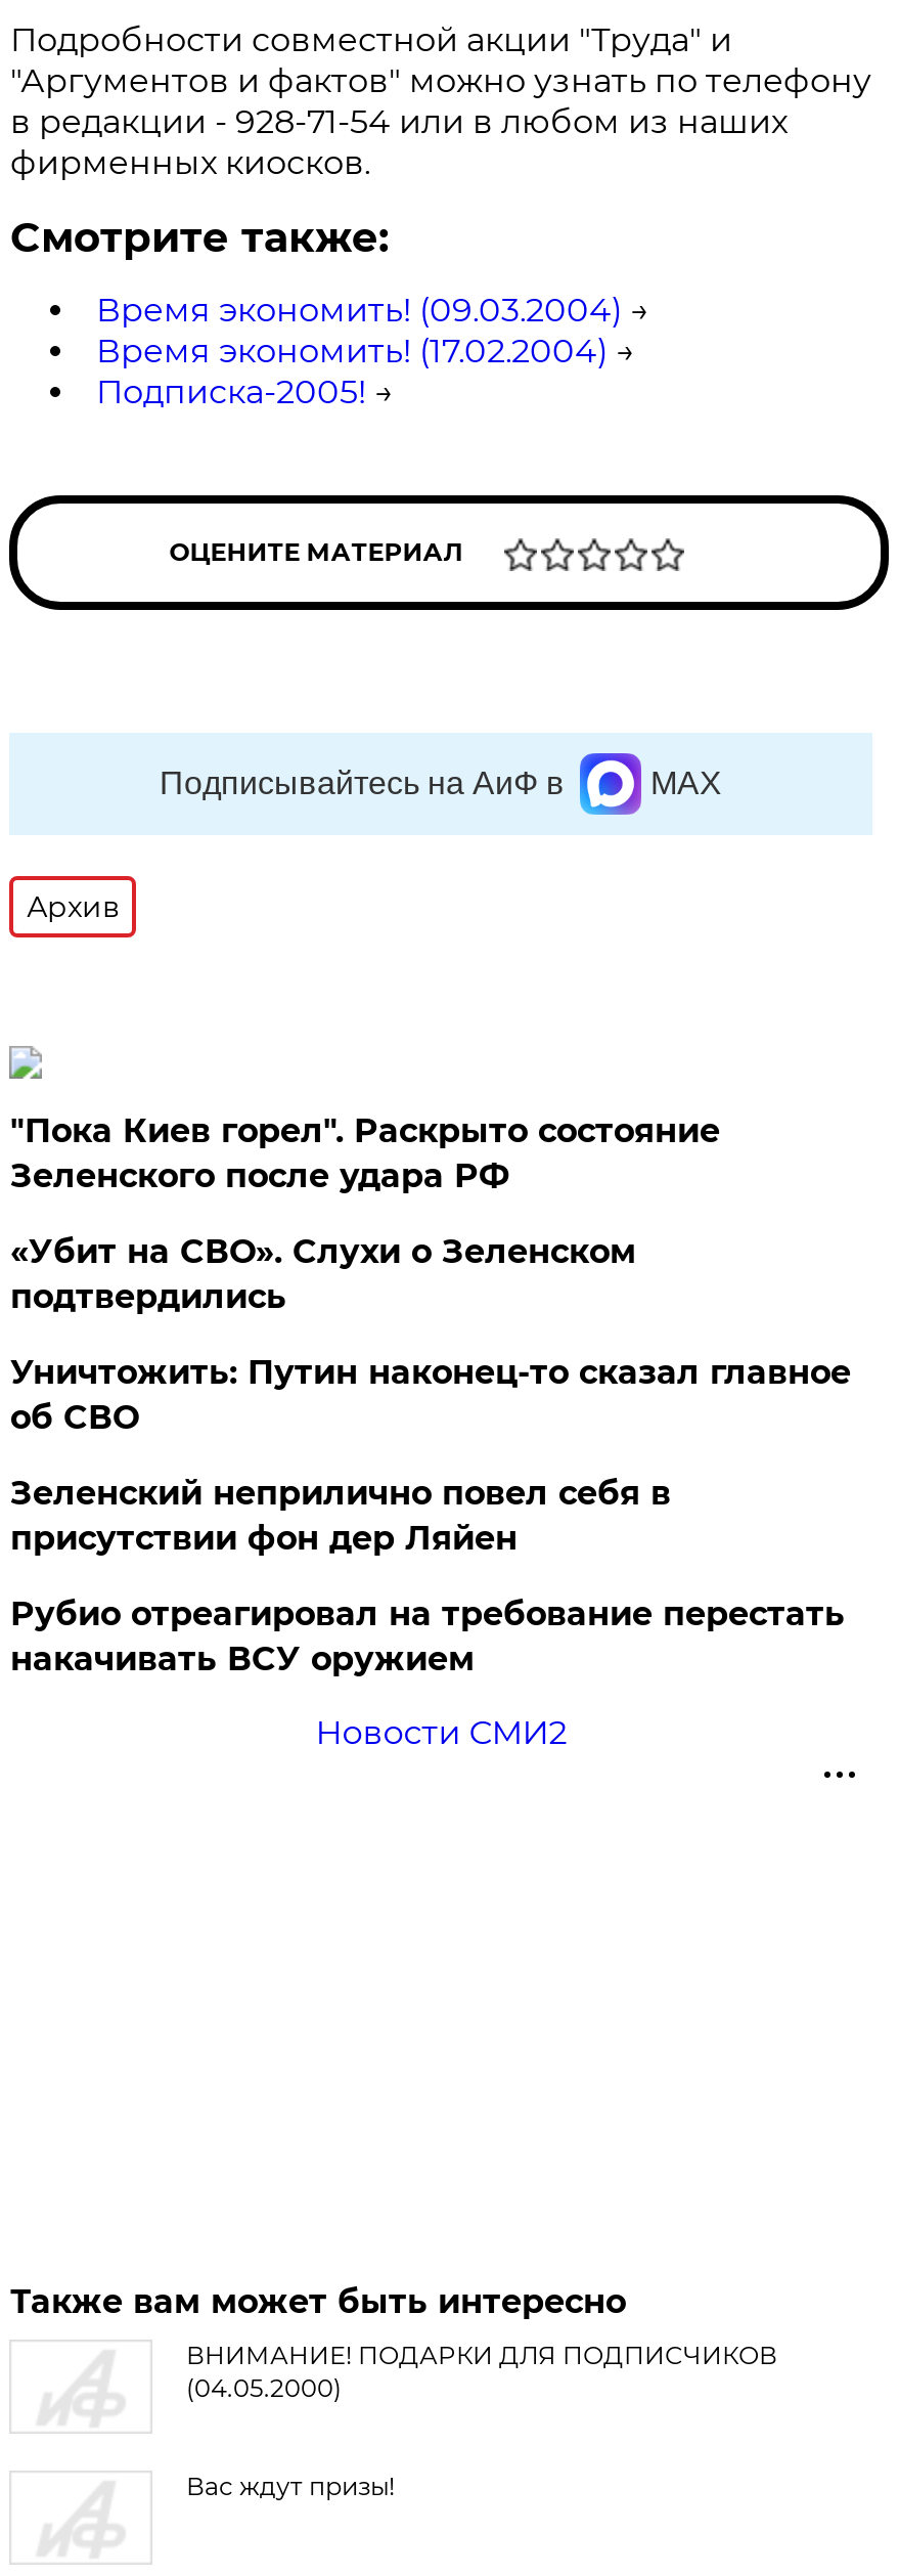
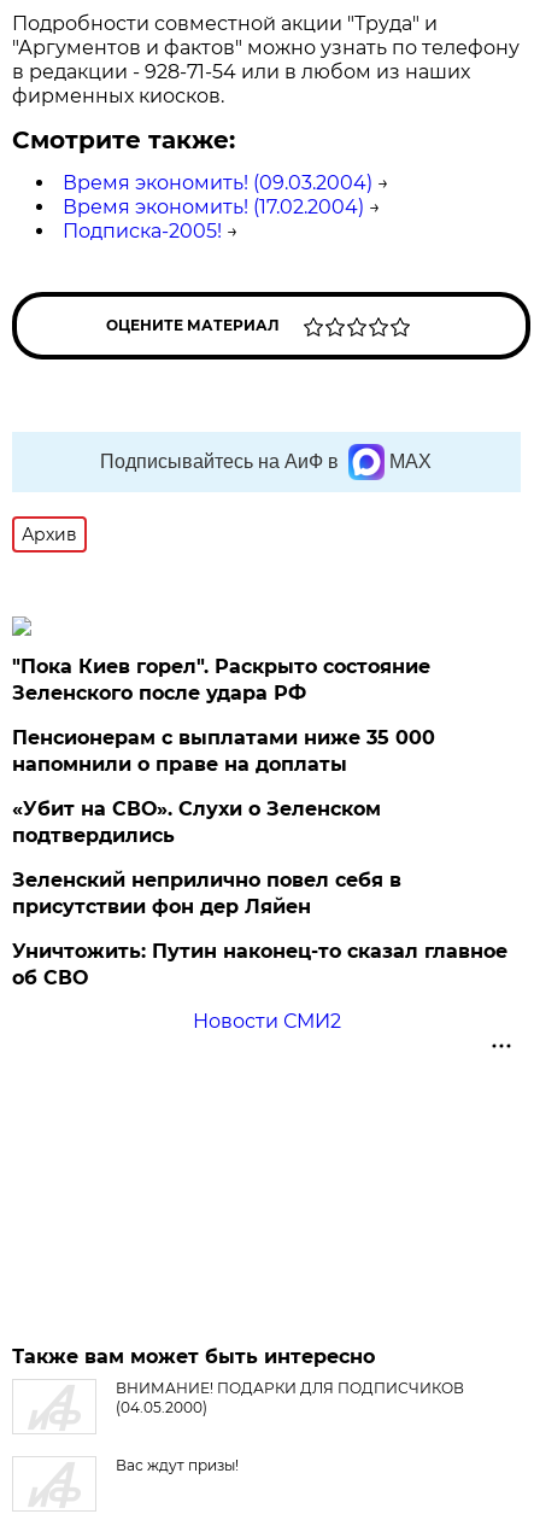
none -> [13,726,436,776] Пенсионерам с выплатами ниже 35 000 | напомнили о праве на доплаты
moved [10,1232,636,1316] -> [13,797,381,847]: «Убит на СВО». Слухи о Зеленском | подтвердились
moved [10,1353,851,1437] -> [13,940,508,989]: Уничтожить: Путин наконец-то сказал главное | об СВО
[10,1595,845,1678] Рубио отреагировал на требование перестать | накачивать ВСУ оружием -> none

